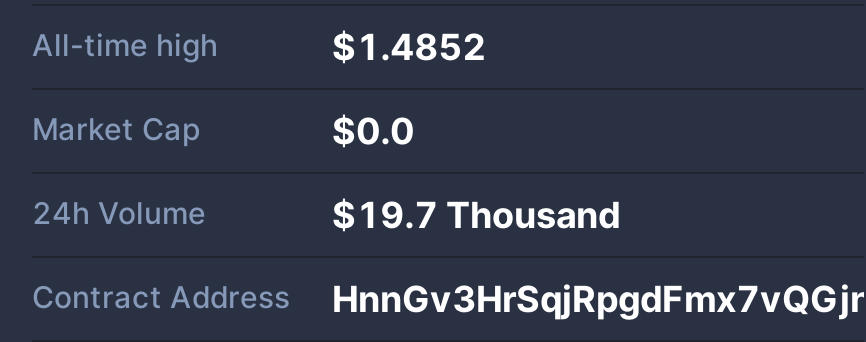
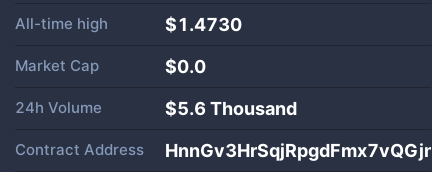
[332,26,486,68] $1.4852 -> [165,14,242,35] $1.4730
[332,194,620,236] $19.7 Thousand -> [165,98,297,119] $5.6 Thousand

